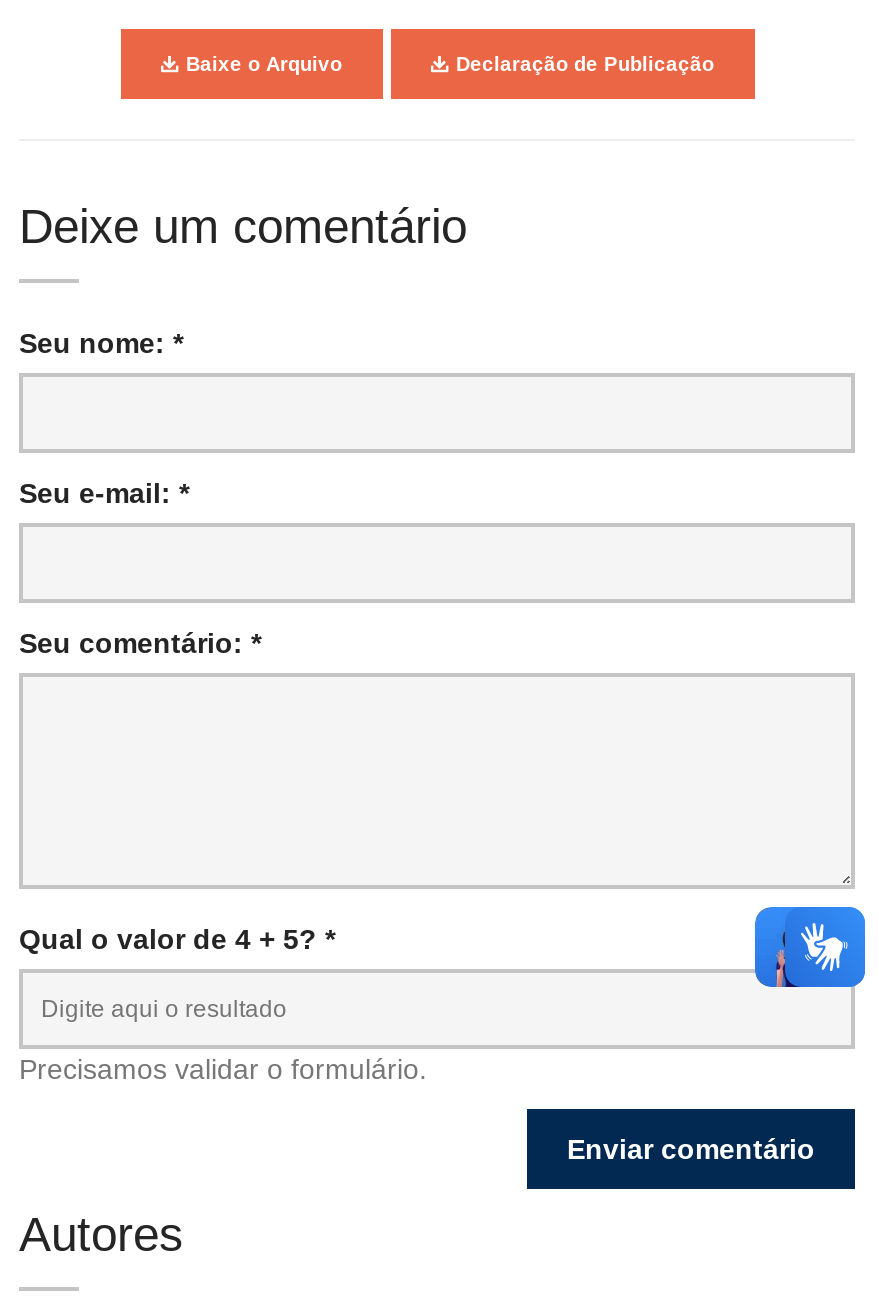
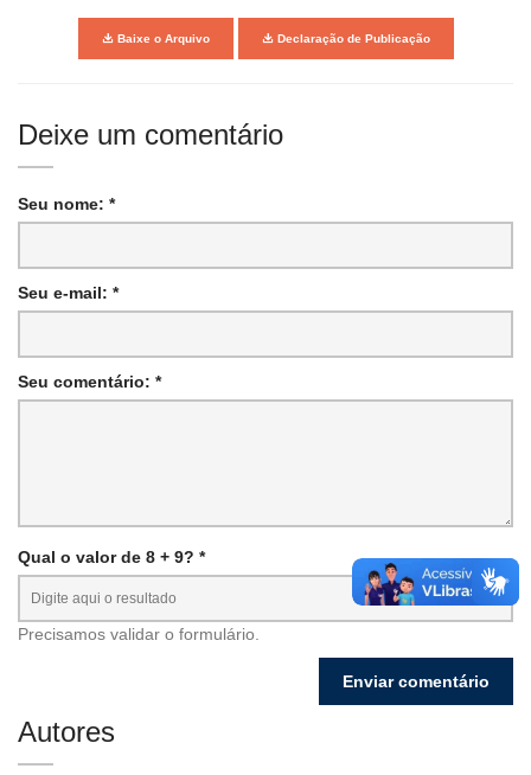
[583,905,867,1021] [image] -> [351,538,520,607] [image]
[19,923,335,955] Qual o valor de 4 + 5? * -> [18,547,205,566] Qual o valor de 8 + 9? *

